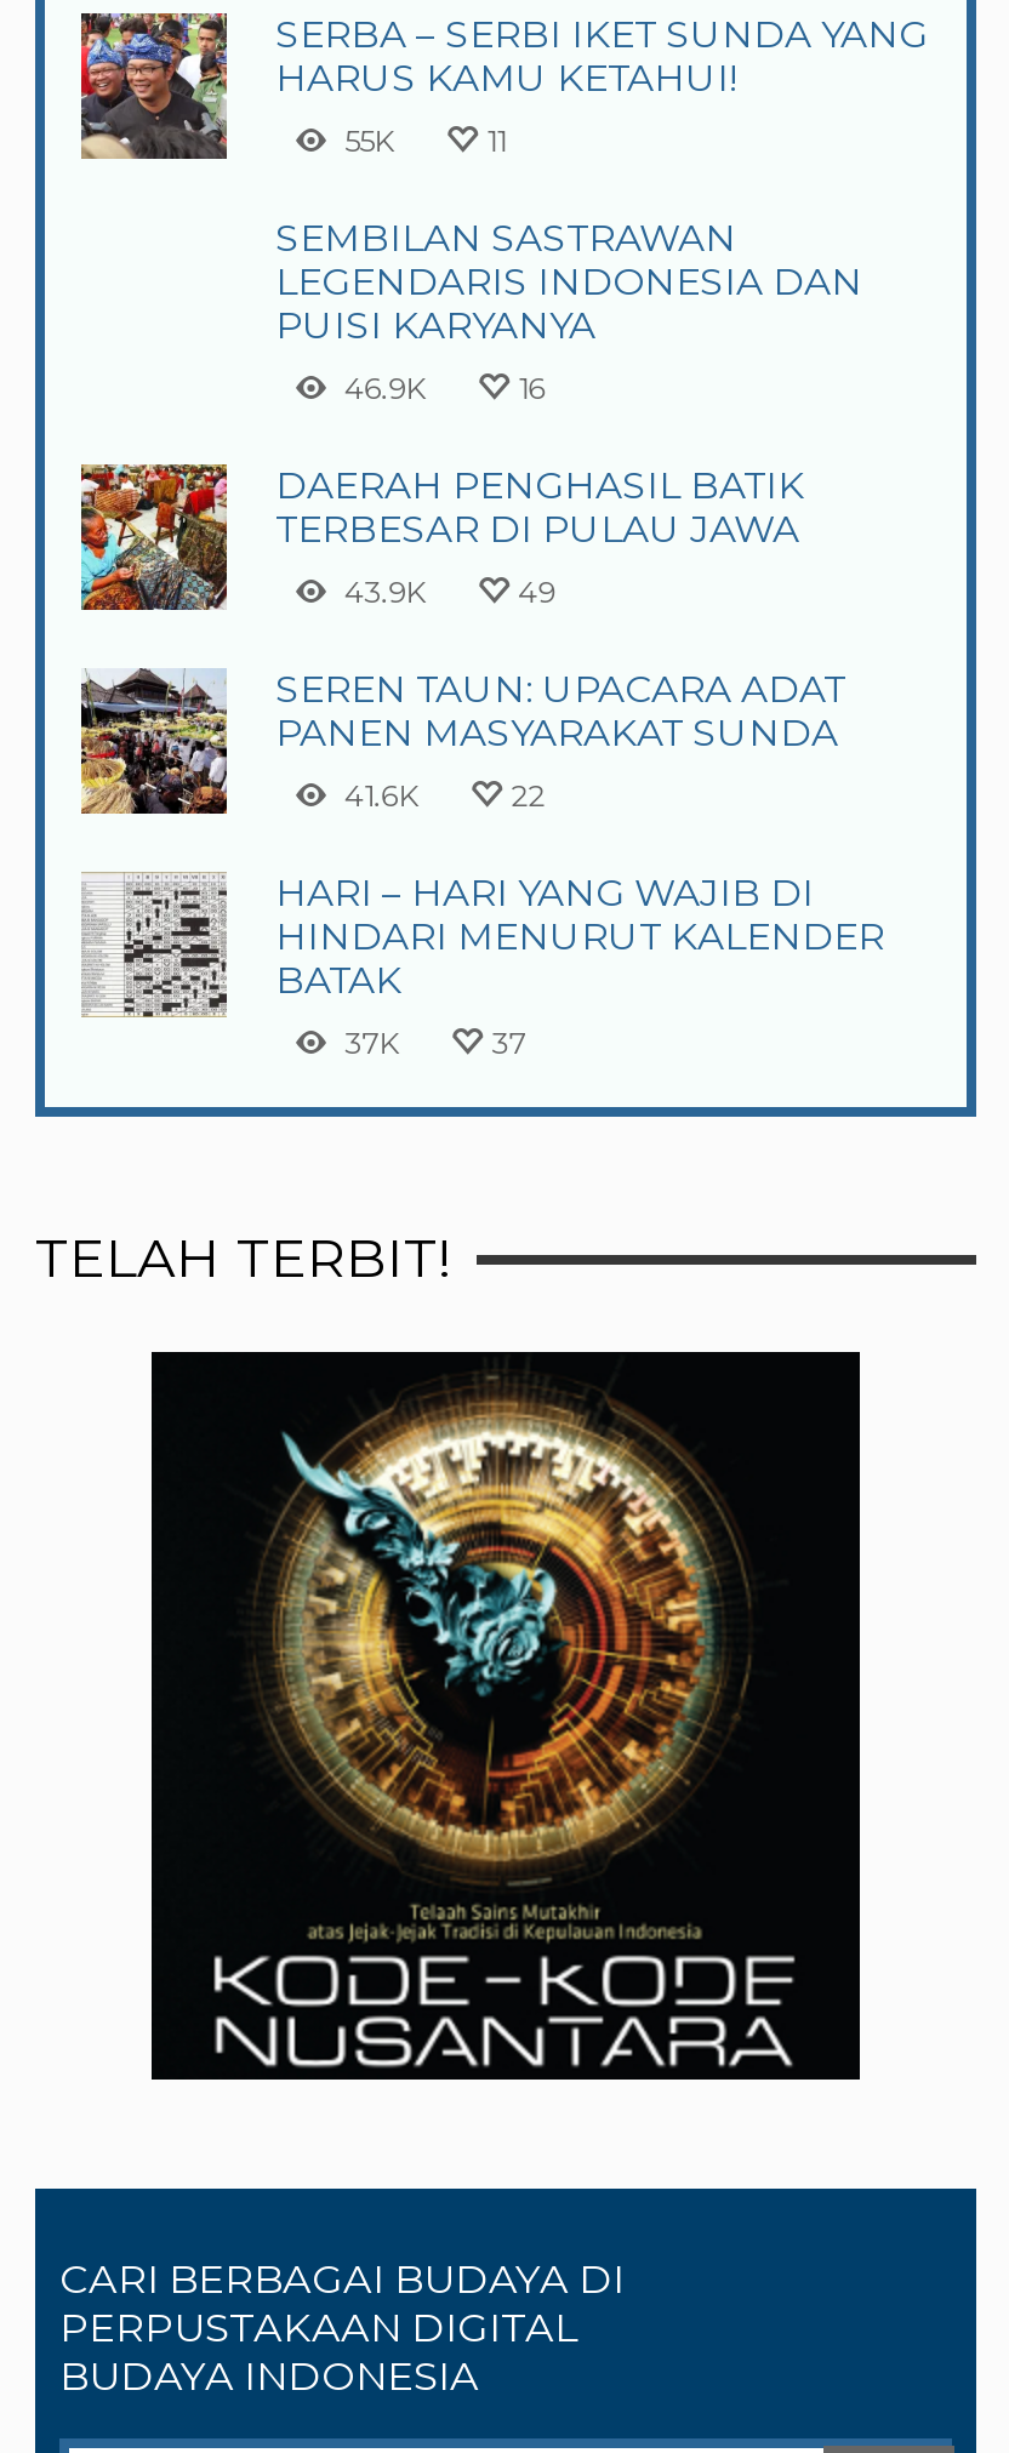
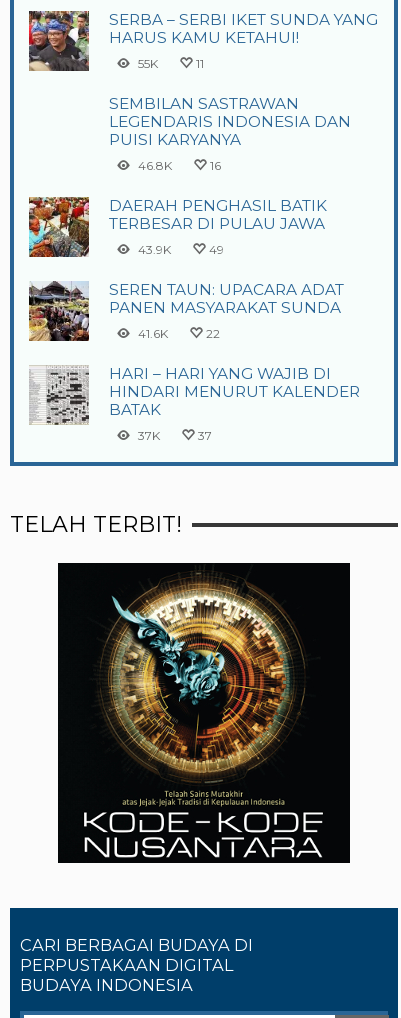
[345,371,425,407] 46.9K -> [138,158,172,173] 46.8K

